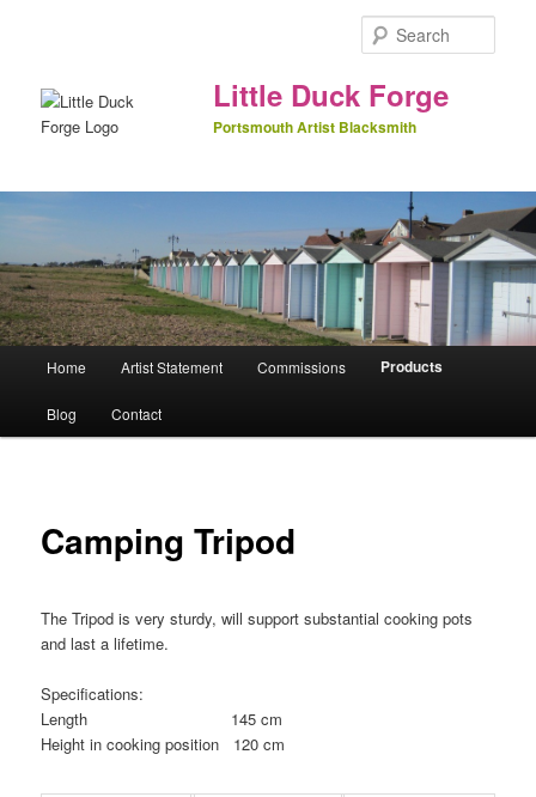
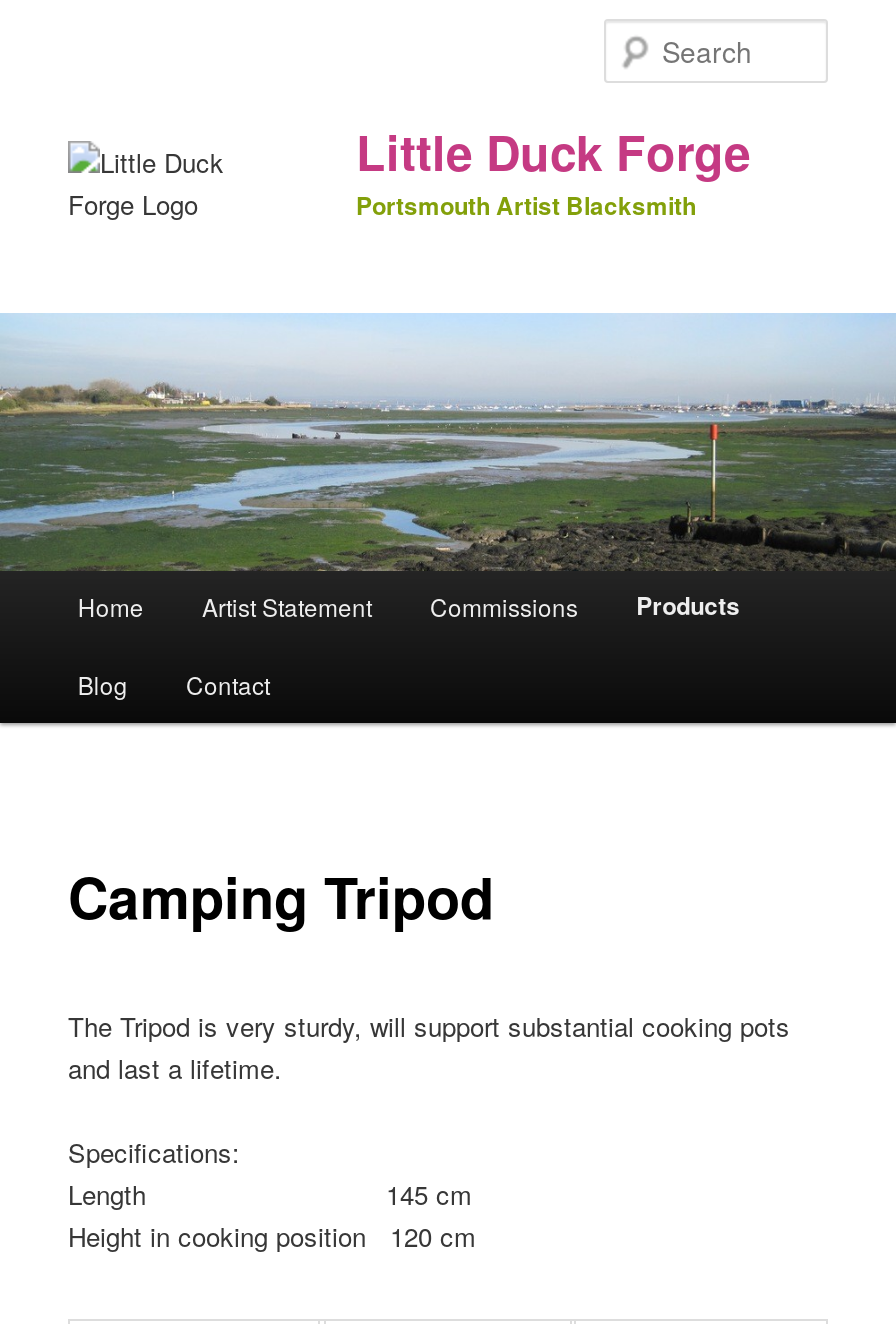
[4,191,532,347] [image] -> [6,315,890,571] [image]

